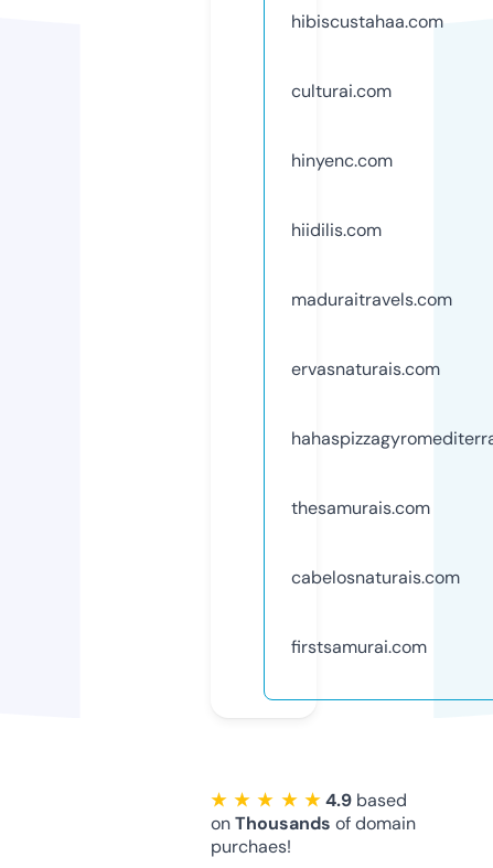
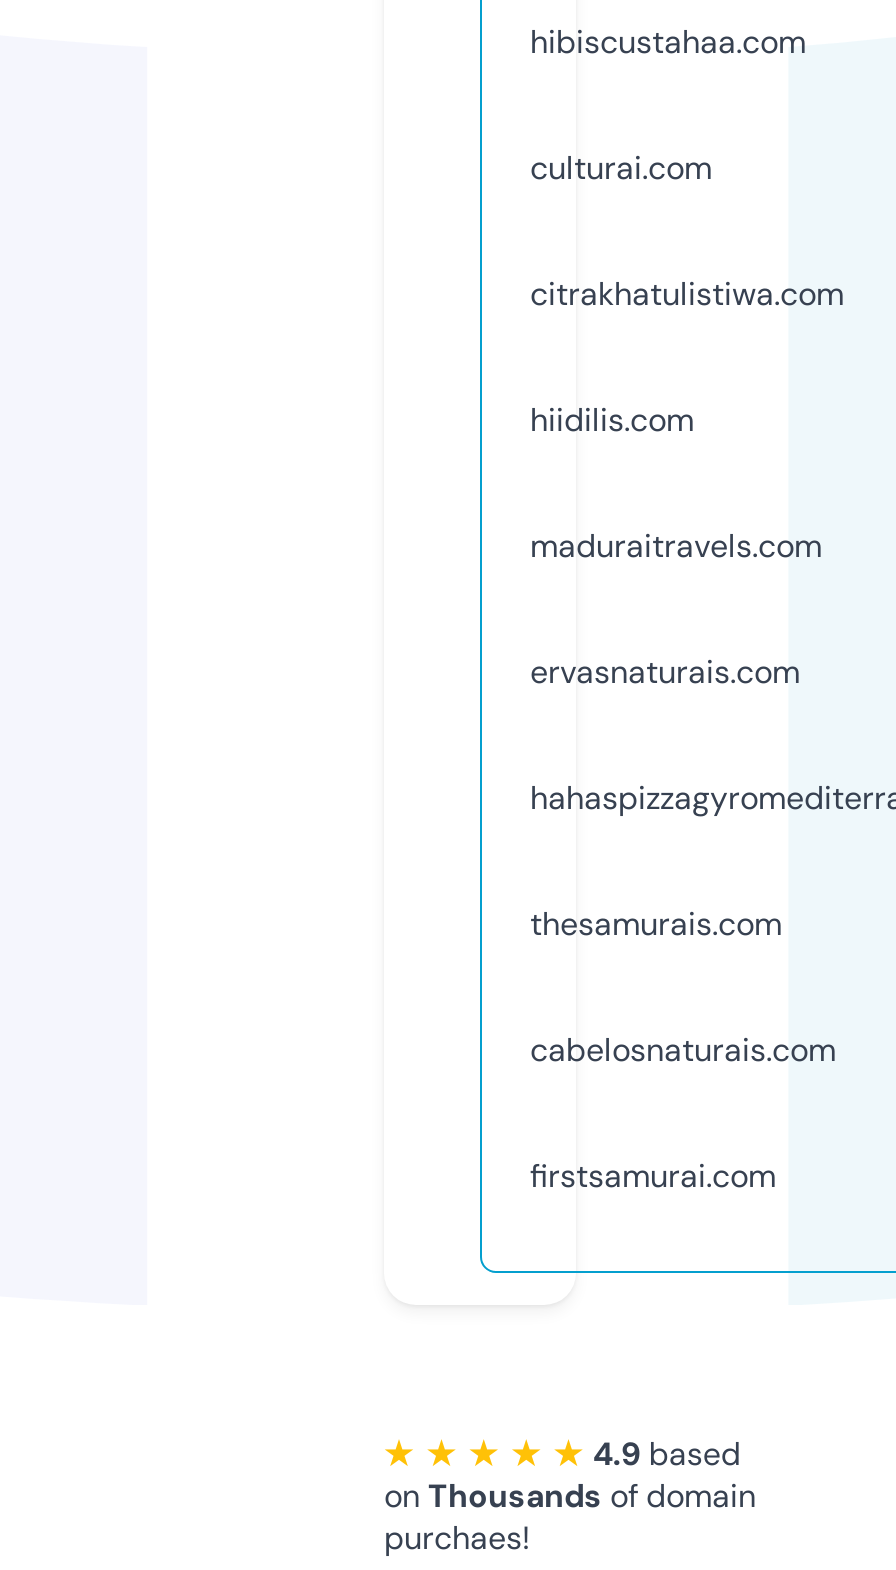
[291,149,393,172] hinyenc.com -> [530,273,844,315] citrakhatulistiwa.com

